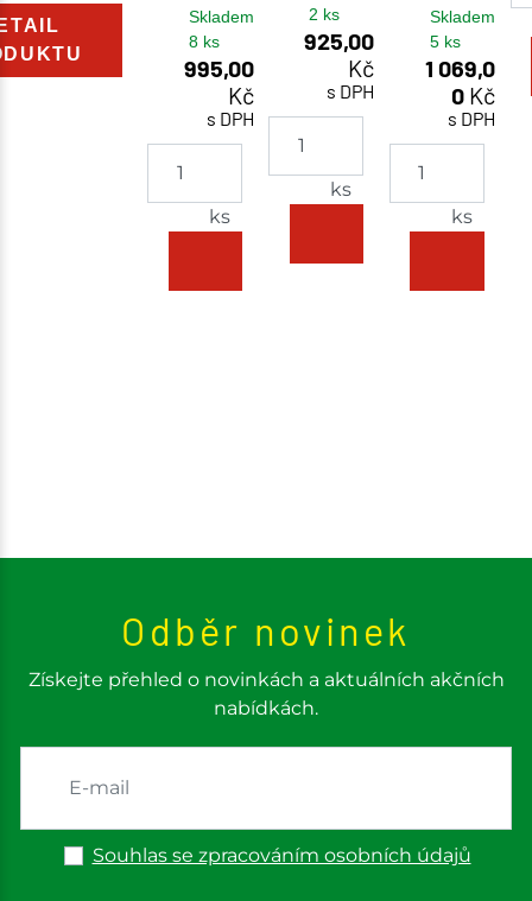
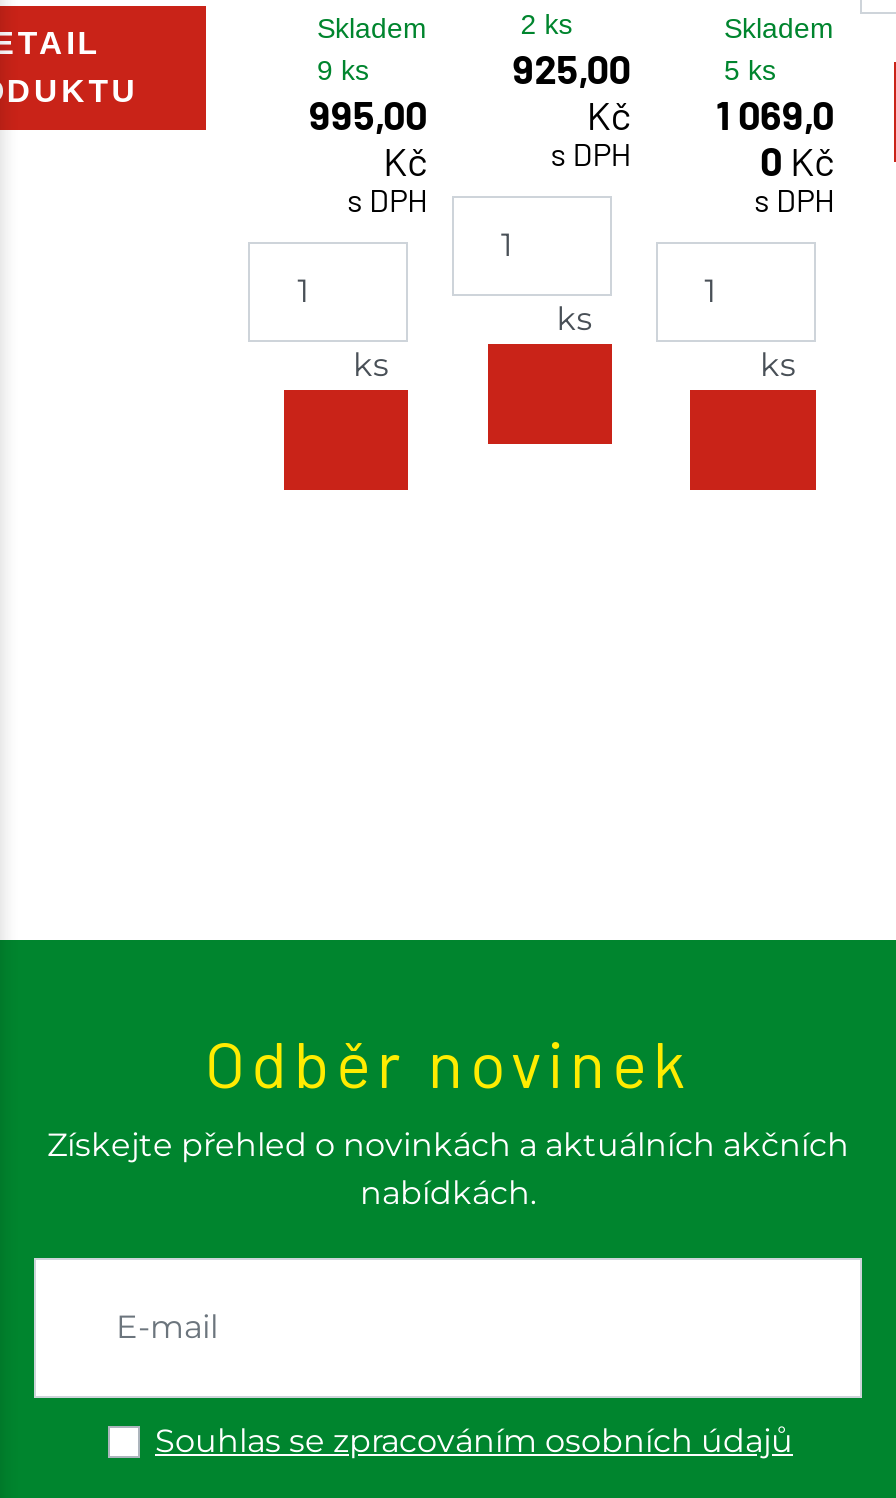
[188,31,219,50] 8 ks -> [317,53,369,85] 9 ks

